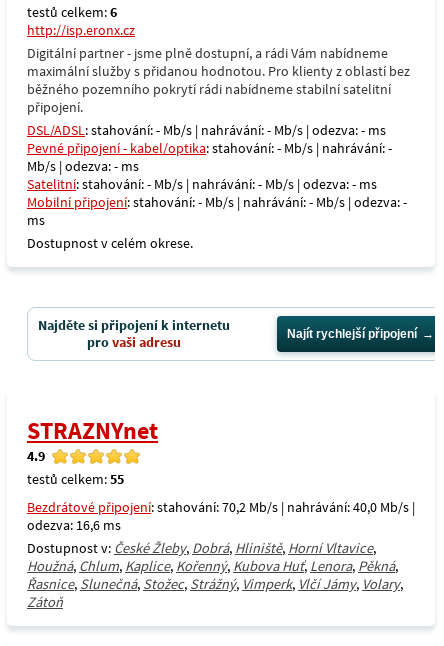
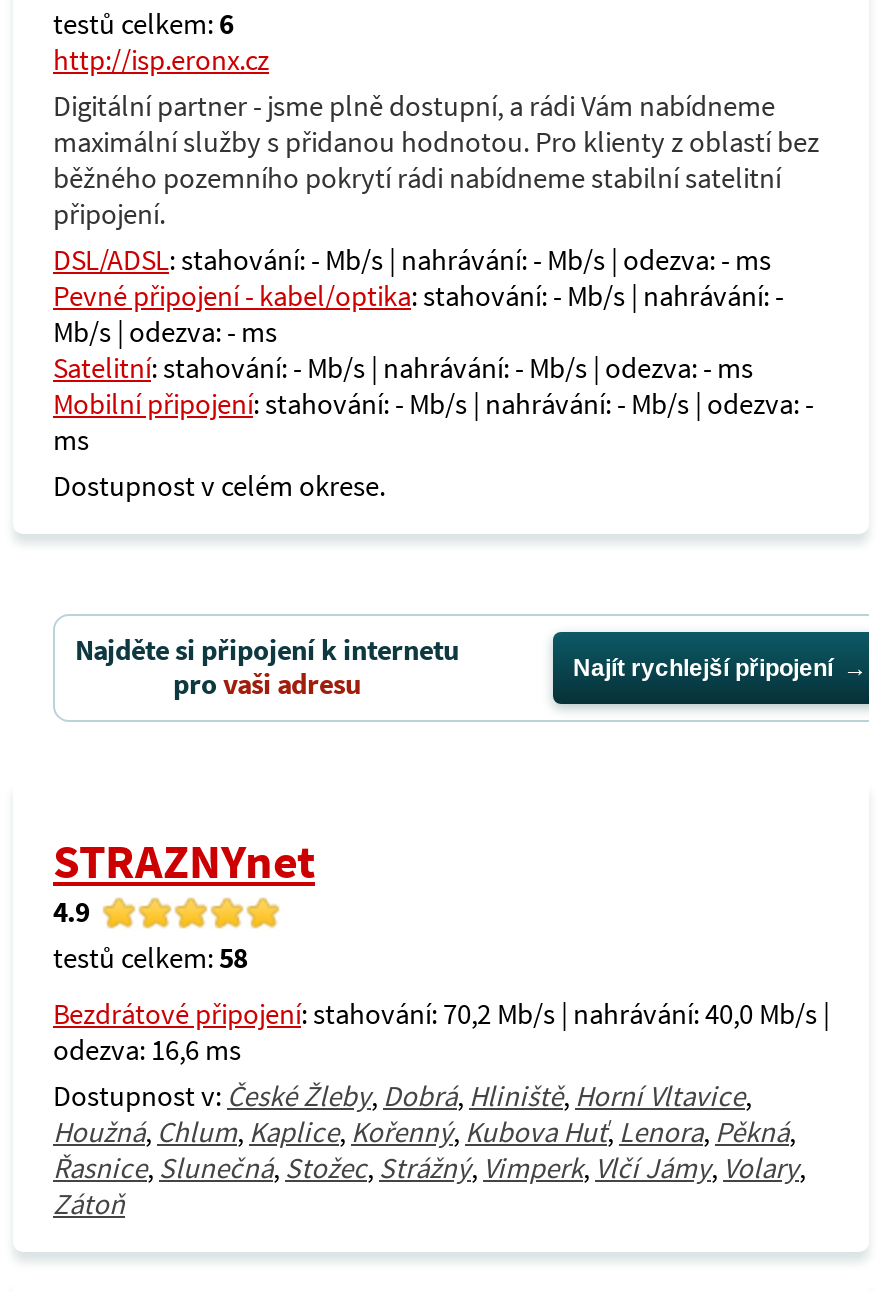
[27,470,124,488] testů celkem: 55 -> [53,940,247,976] testů celkem: 58

